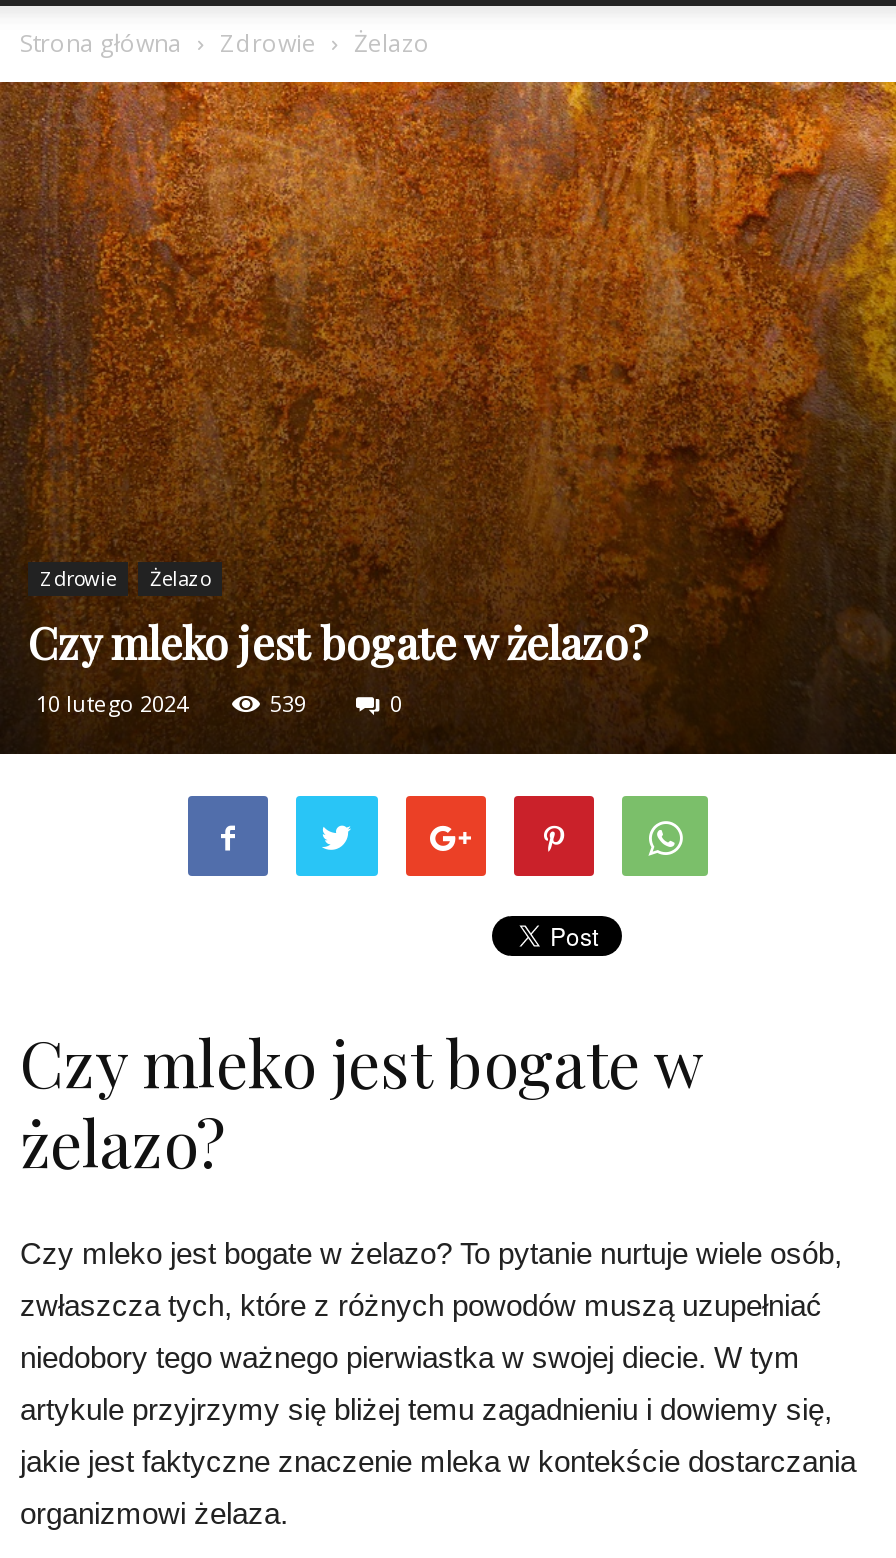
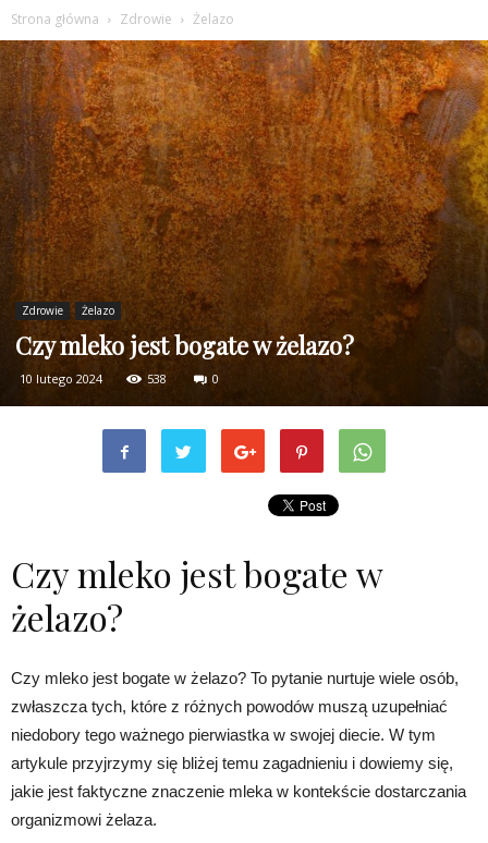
[270,688,306,718] 539 -> [147,370,167,387] 538

